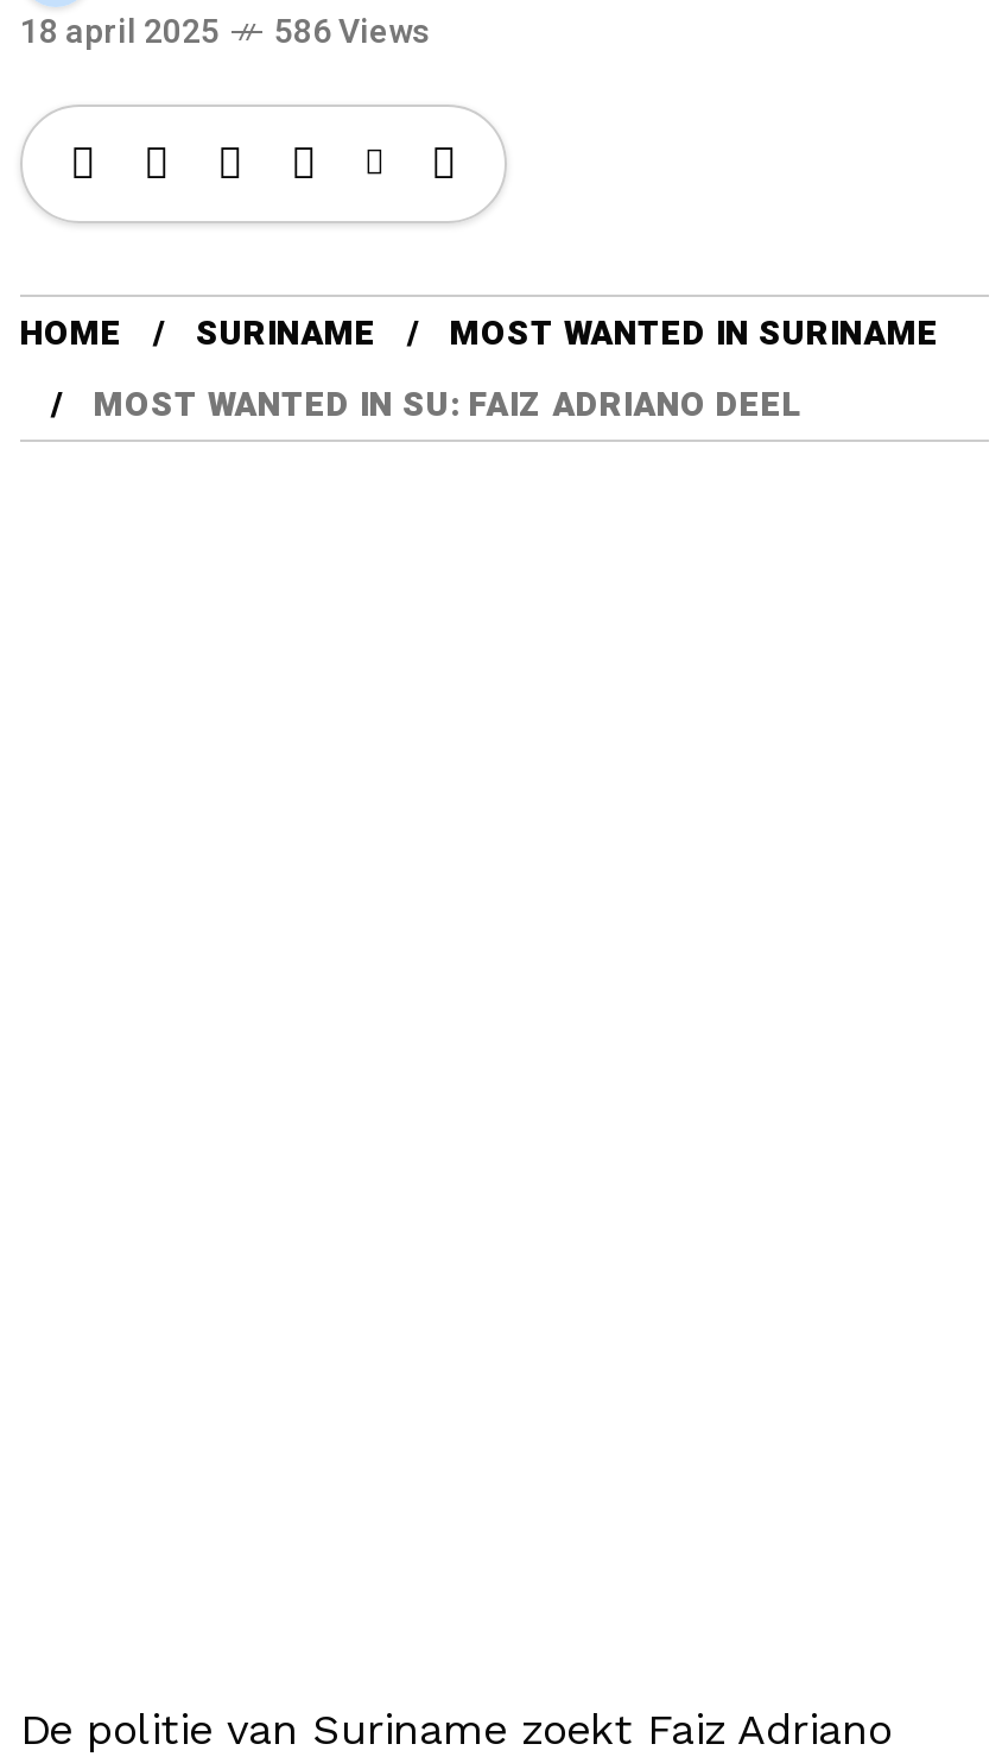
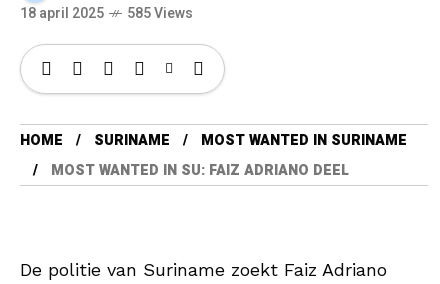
[20,7,431,57] 18 april 2025 586 Views -> [20,3,193,24] 18 april 2025 585 Views

